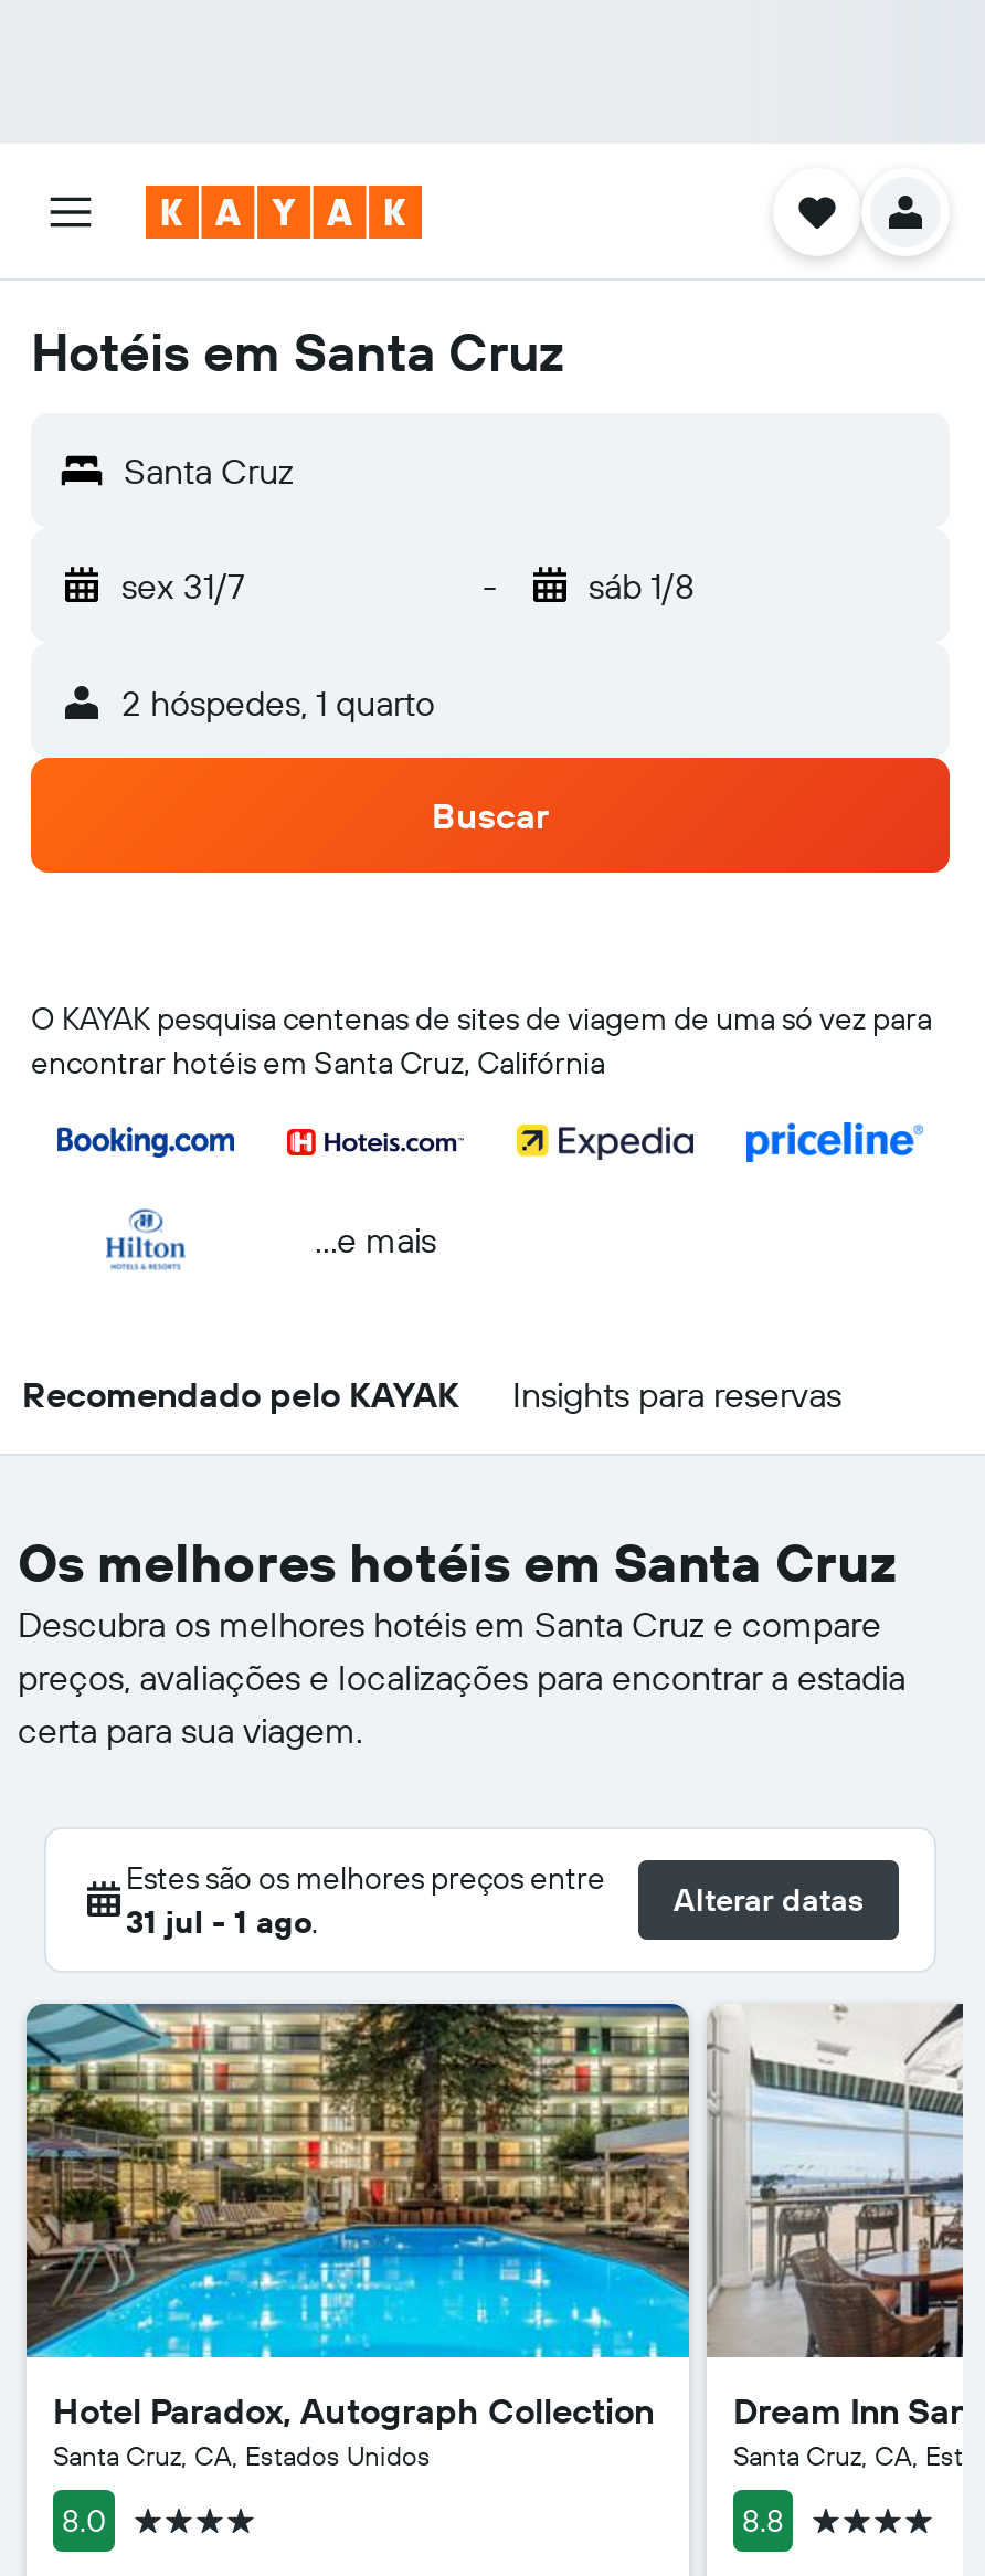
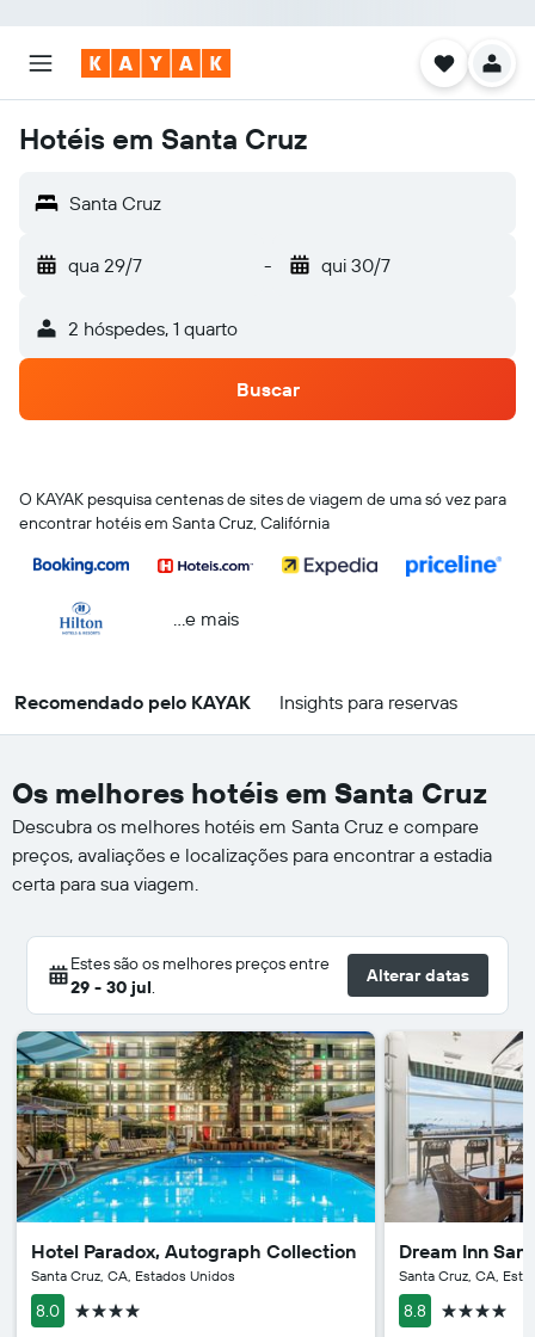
[121,563,245,608] sex 31/7 -> [68,253,142,277] qua 29/7
[589,563,695,608] sáb 1/8 -> [321,253,390,277] qui 30/7
[126,1902,318,1942] 31 jul - 1 ago. -> [70,976,155,998] 29 - 30 jul.

